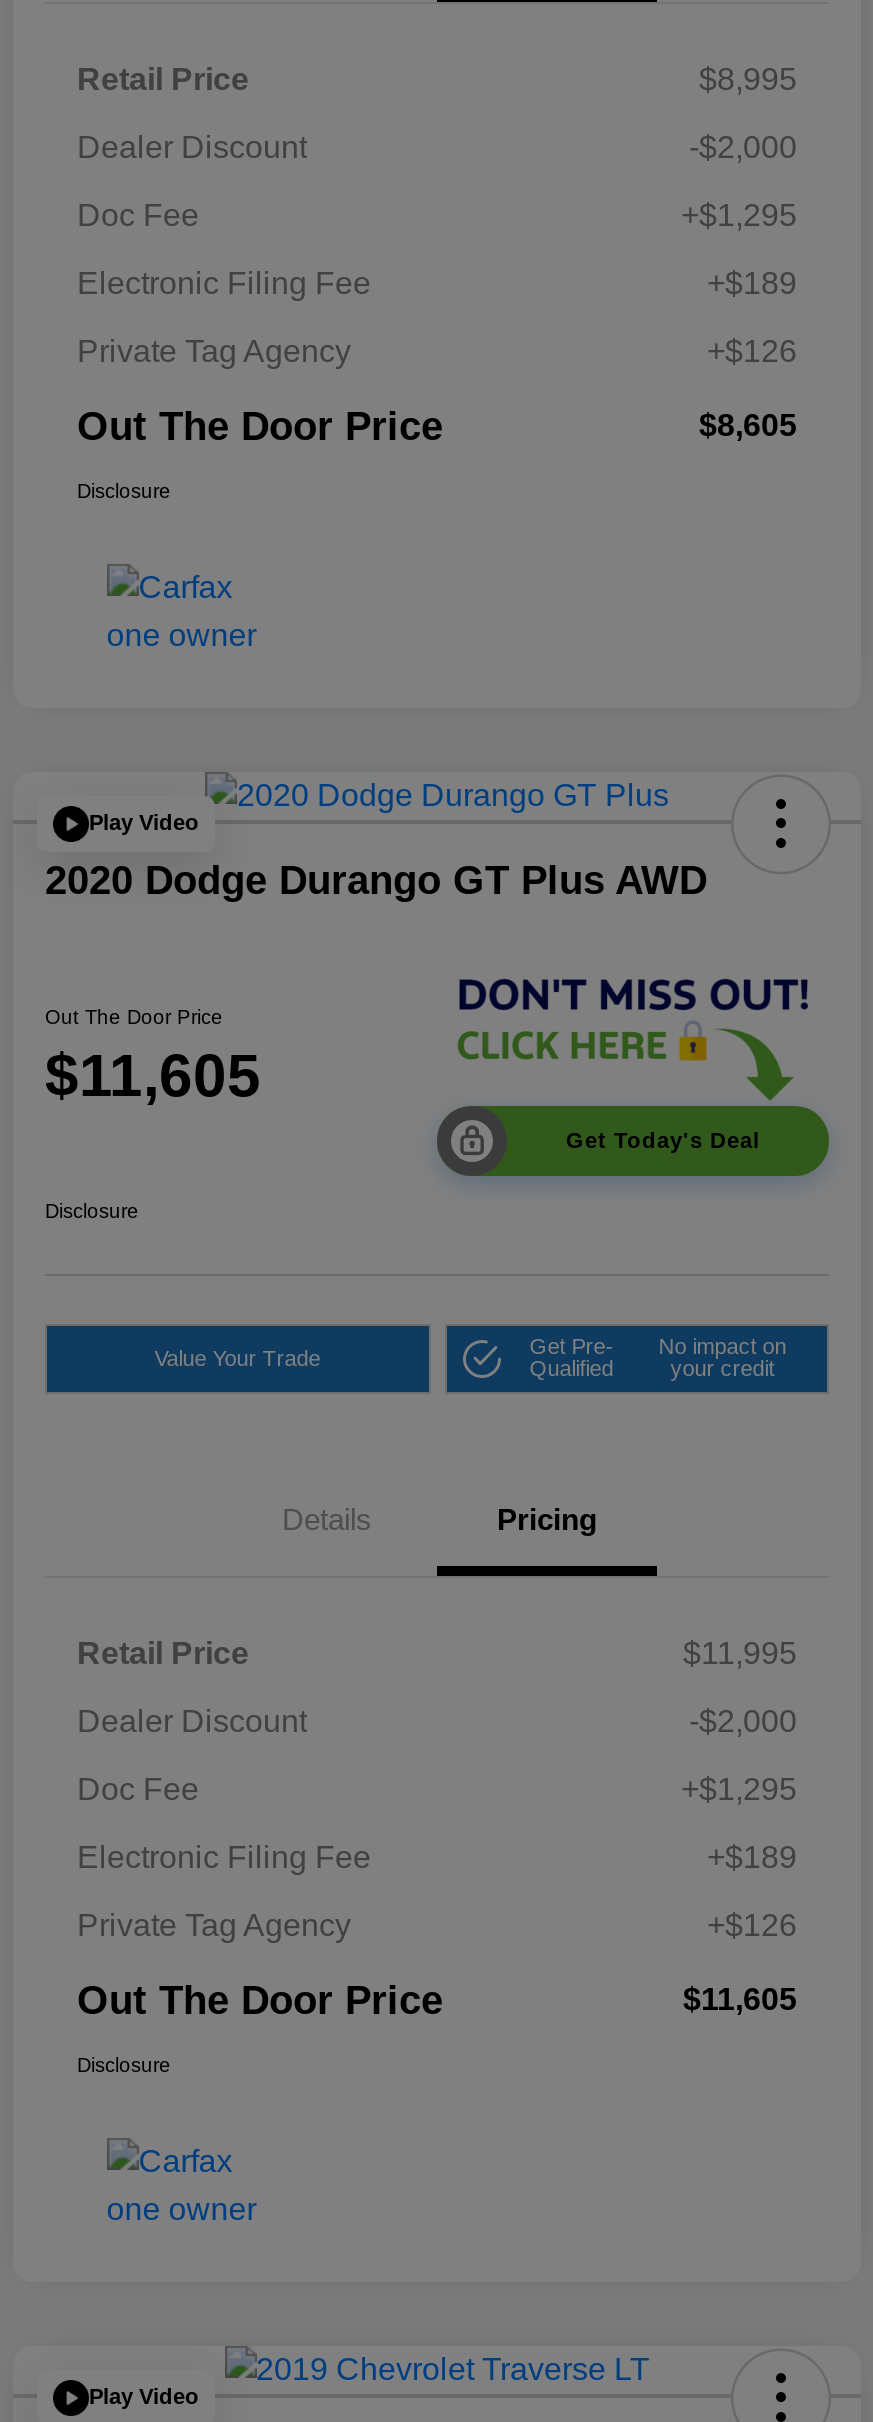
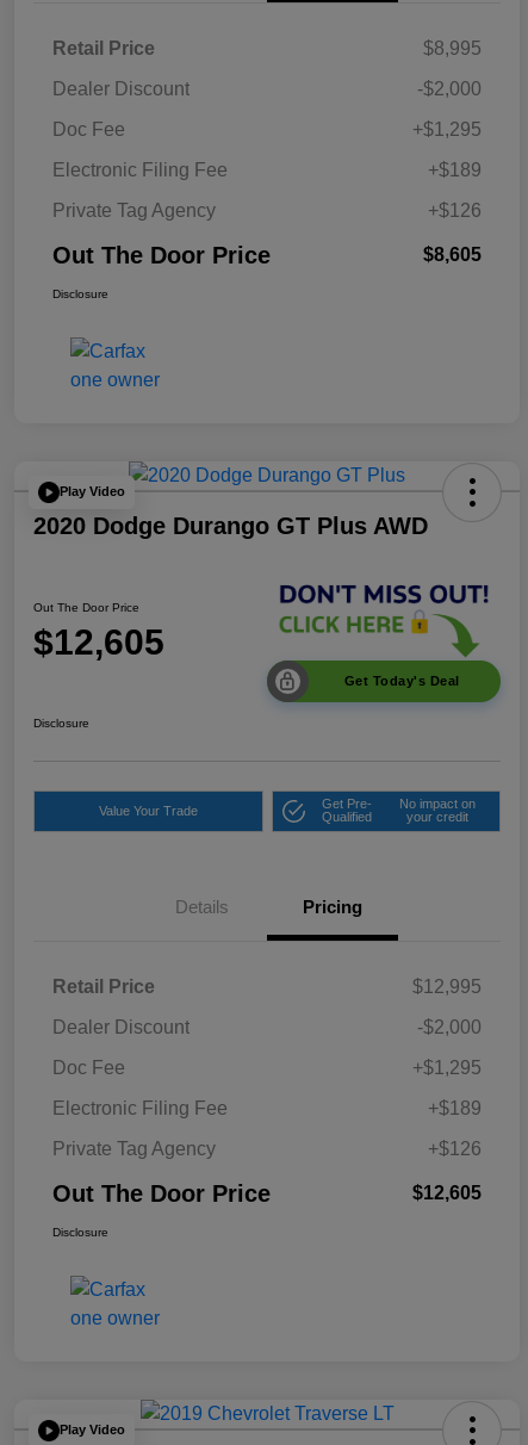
[45,1041,261,1107] $11,605 -> [33,622,164,661] $12,605
[683,1636,797,1670] $11,995 -> [412,976,482,996] $12,995
[683,1982,797,2016] $11,605 -> [412,1182,482,1203] $12,605

